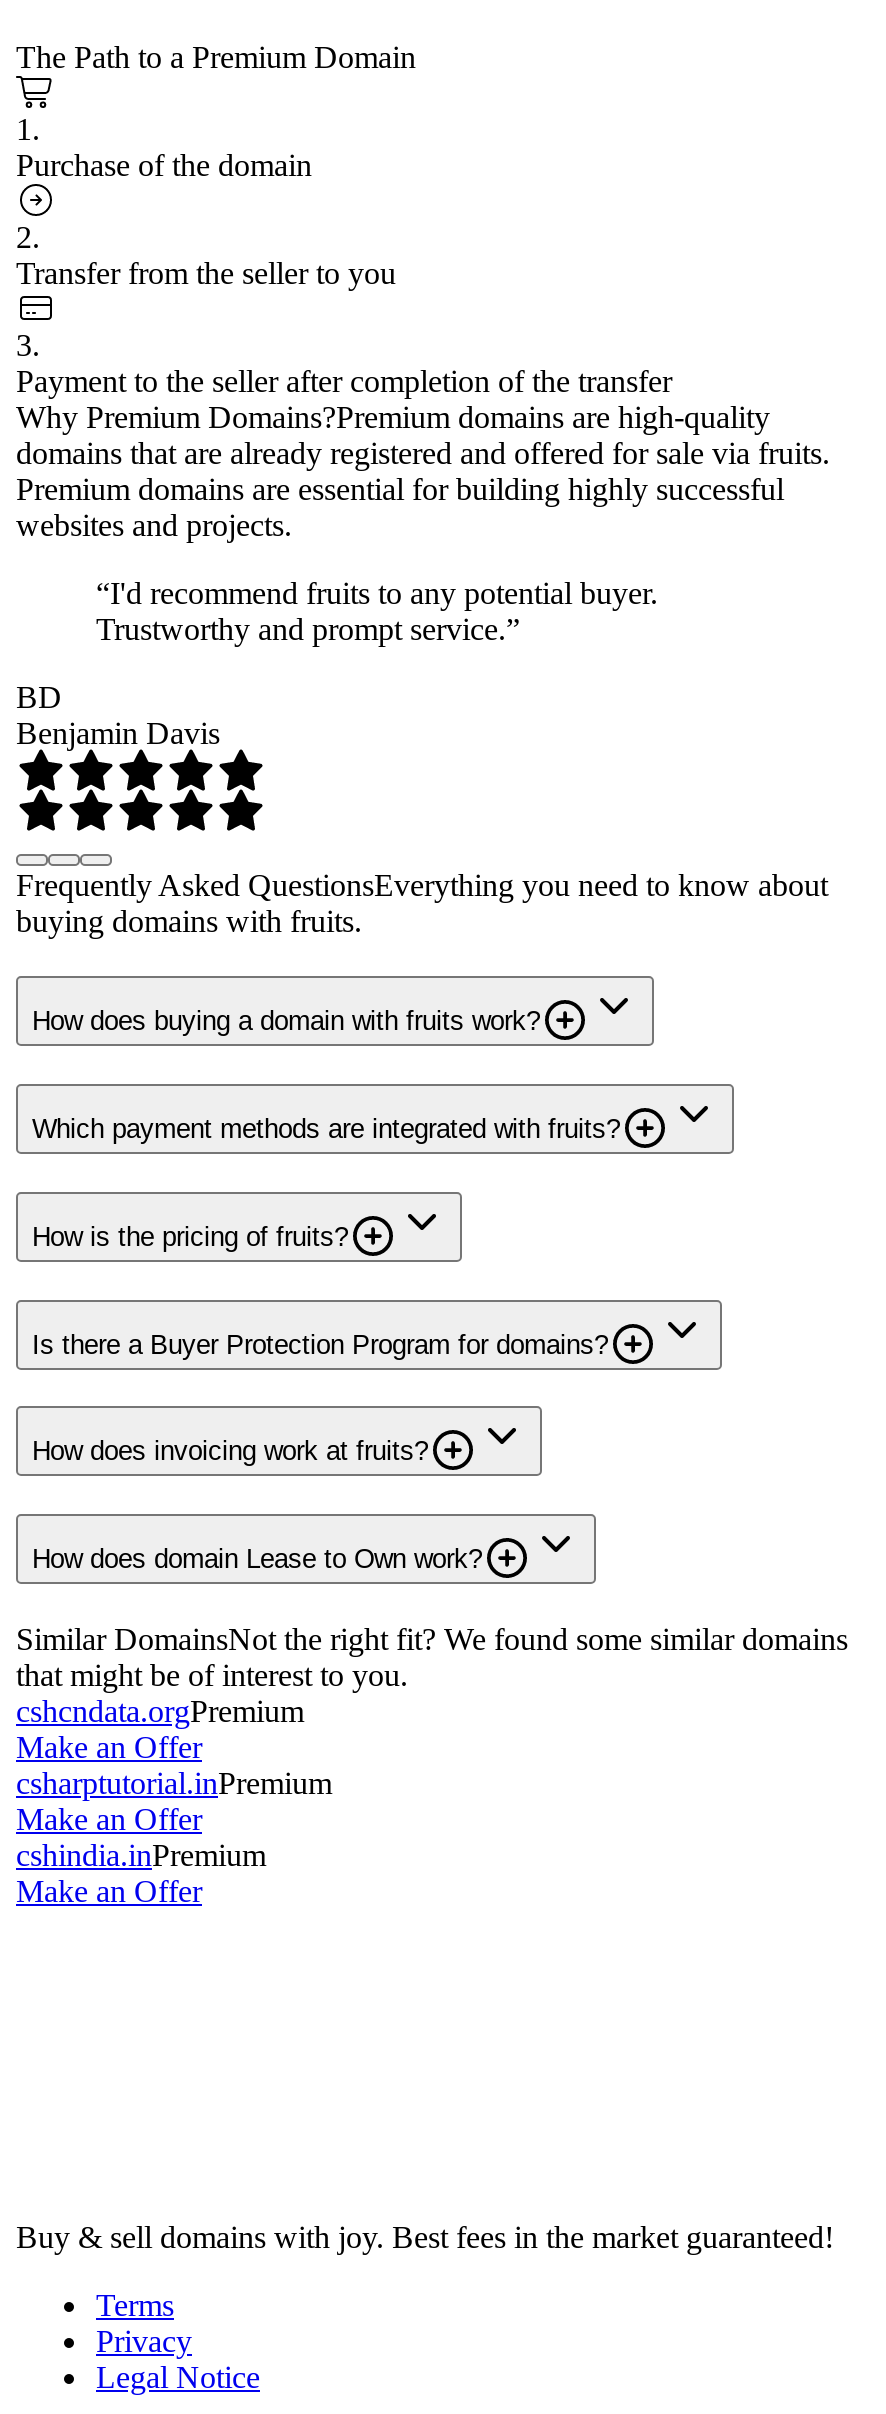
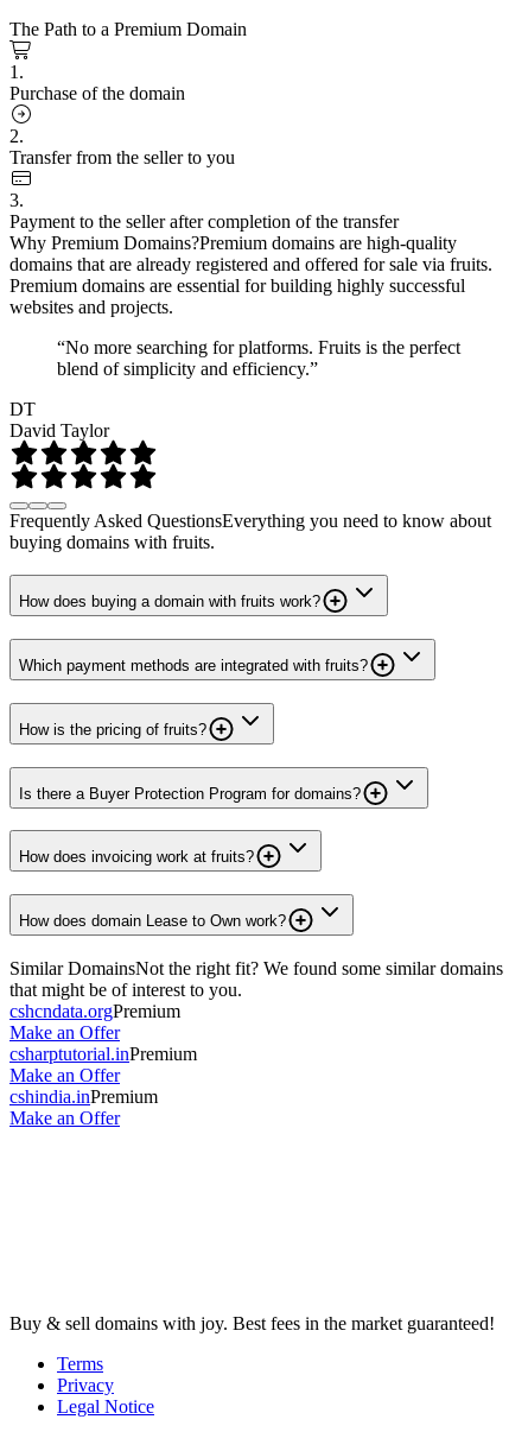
[96,575,658,645] “I'd recommend fruits to any potential buyer. | Trustworthy and prompt service.” -> [57,337,460,378] “No more searching for platforms. Fruits is the perfect | blend of simplicity and efficiency.”
[16,679,220,749] BD | Benjamin Davis -> [9,398,109,440] DT | David Taylor

